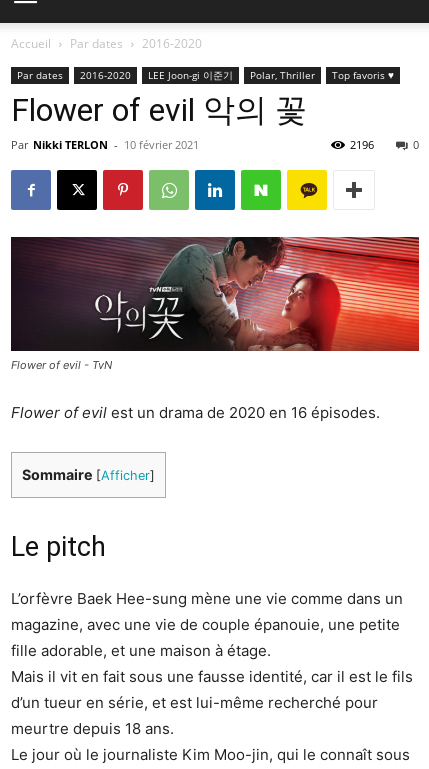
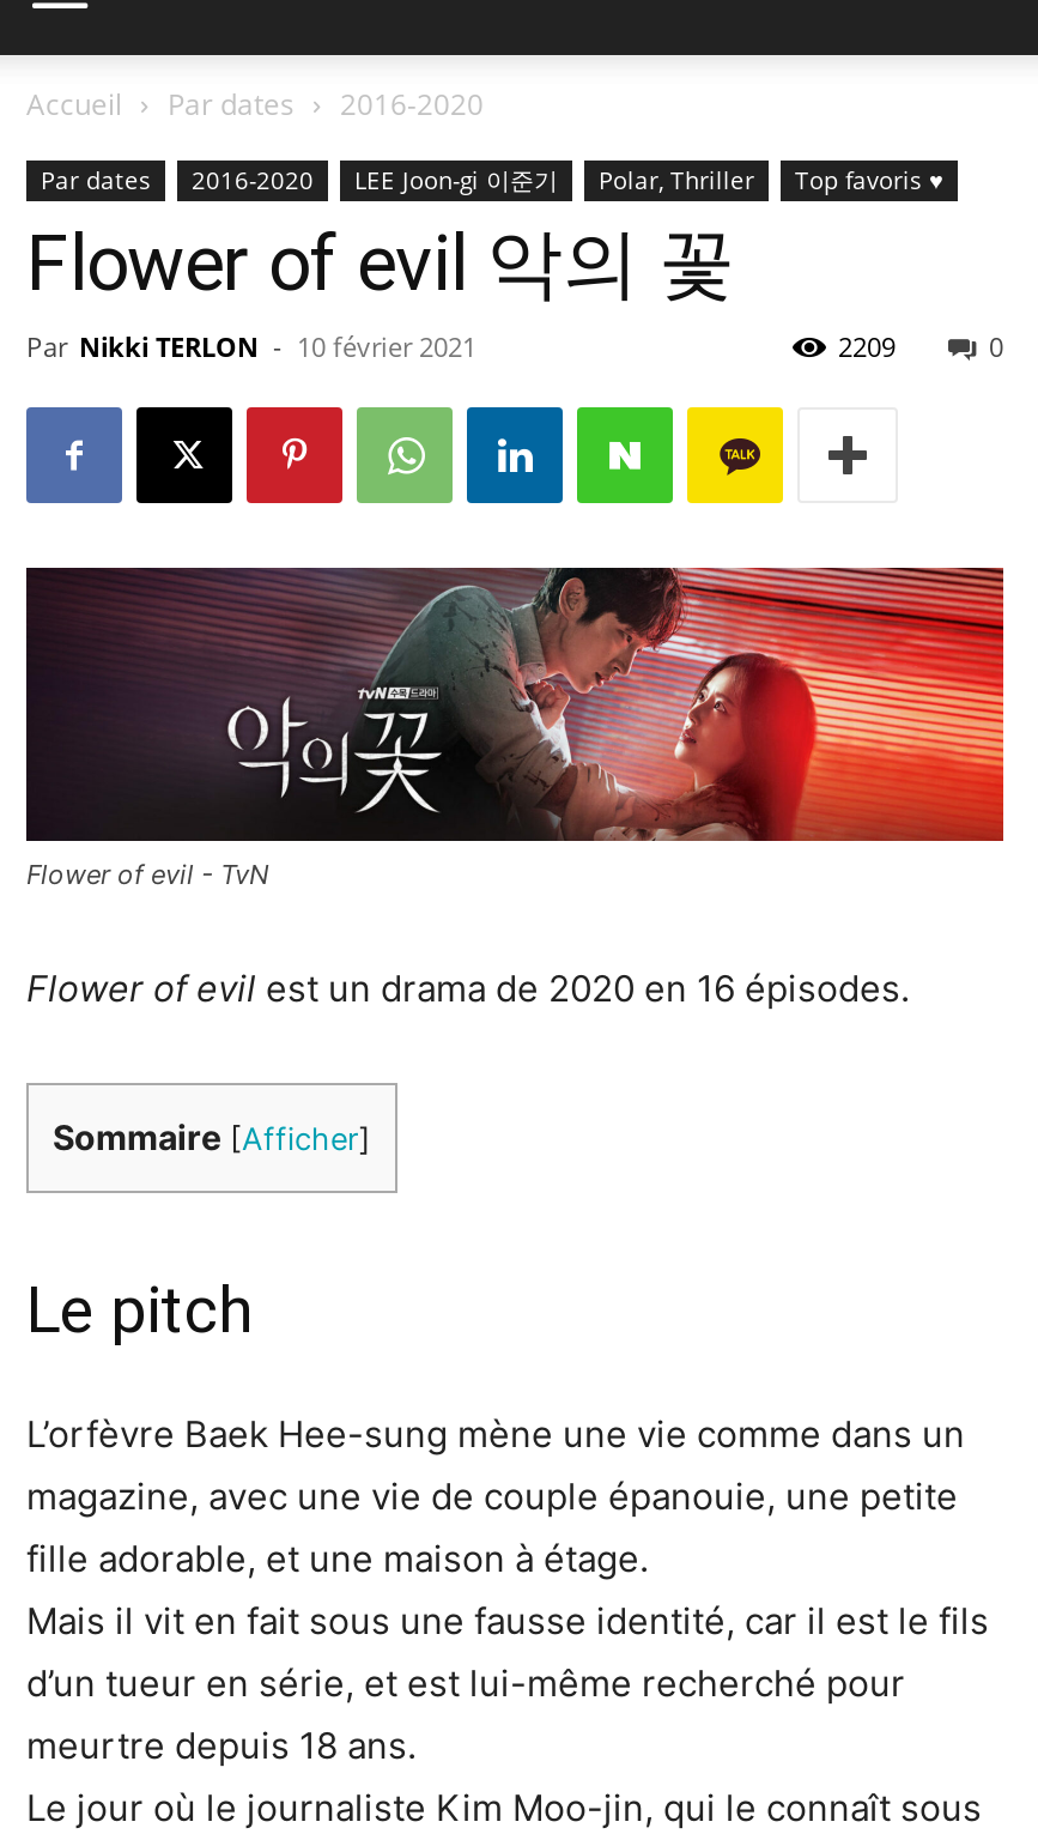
[350,137,374,152] 2196 -> [838,328,896,364] 2209

